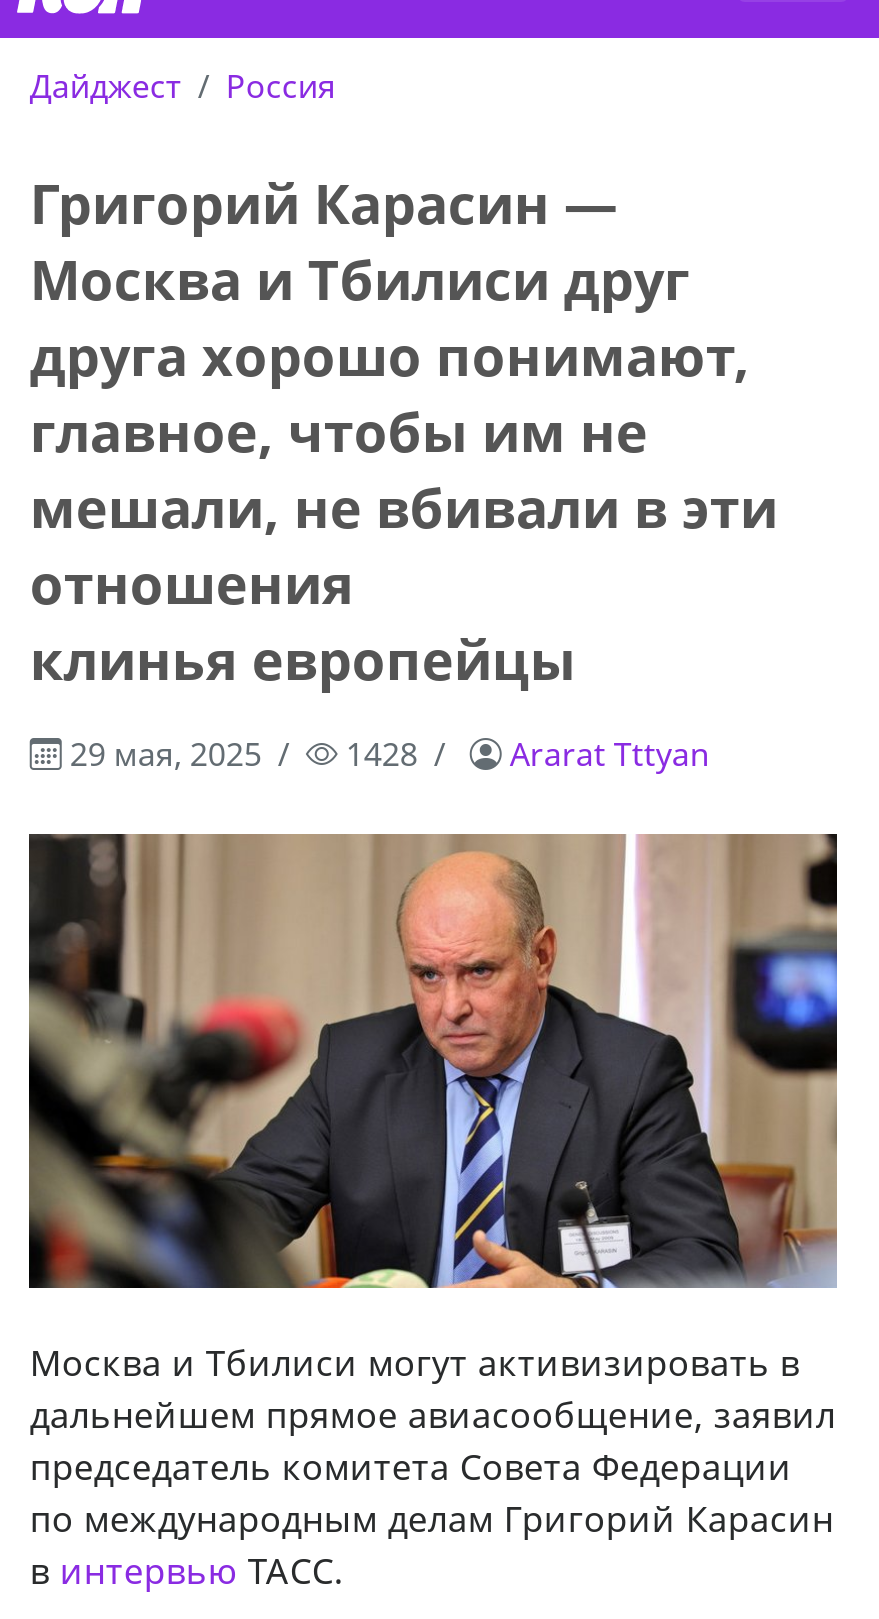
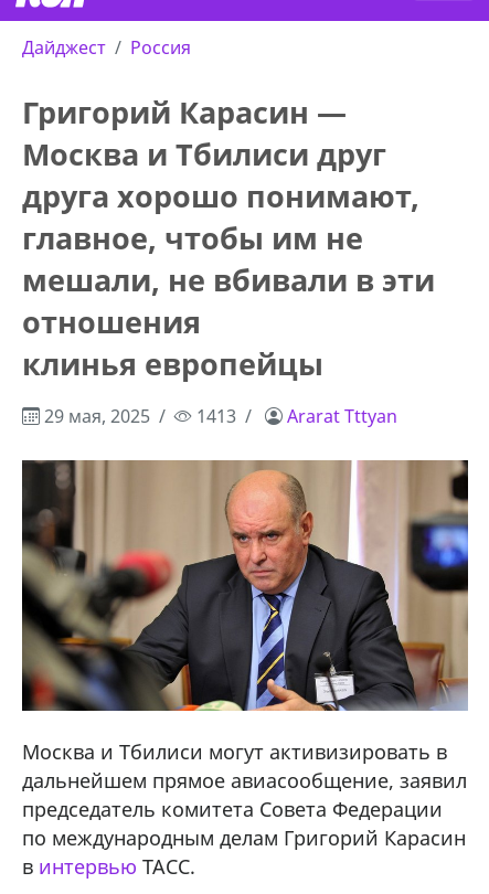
[62,732,418,776] 29 мая, 2025 1428 -> [40,404,237,428] 29 мая, 2025 1413

